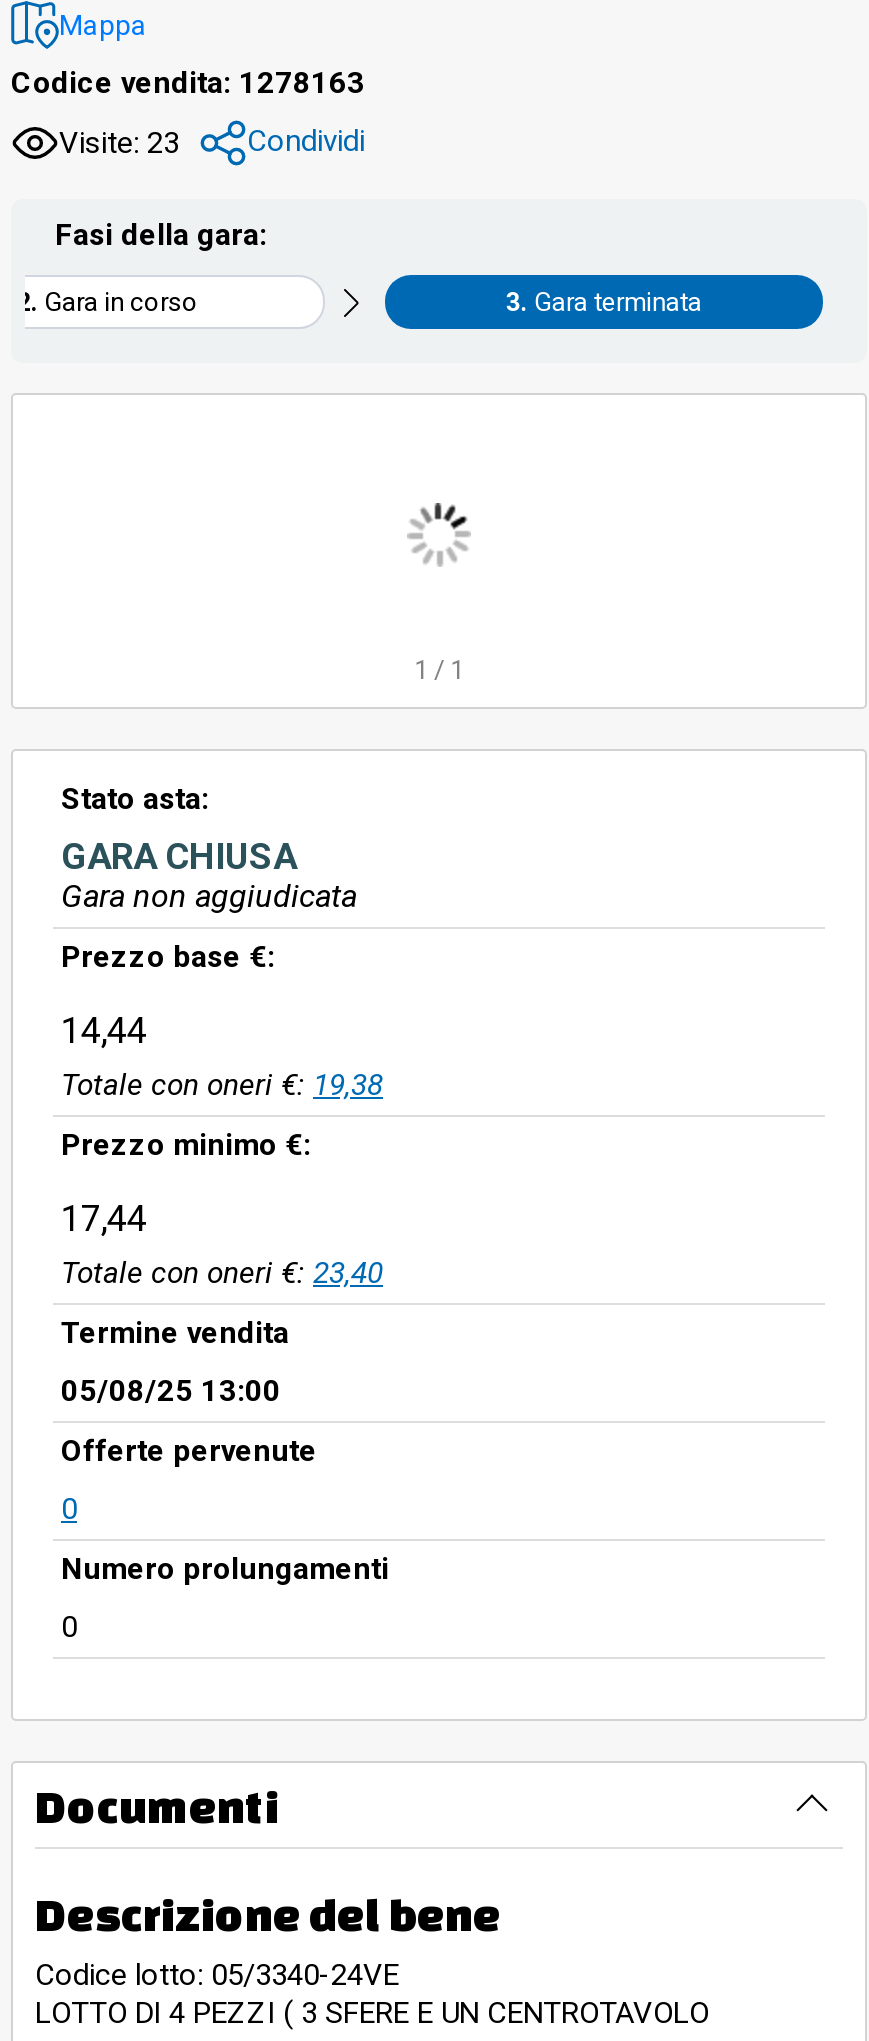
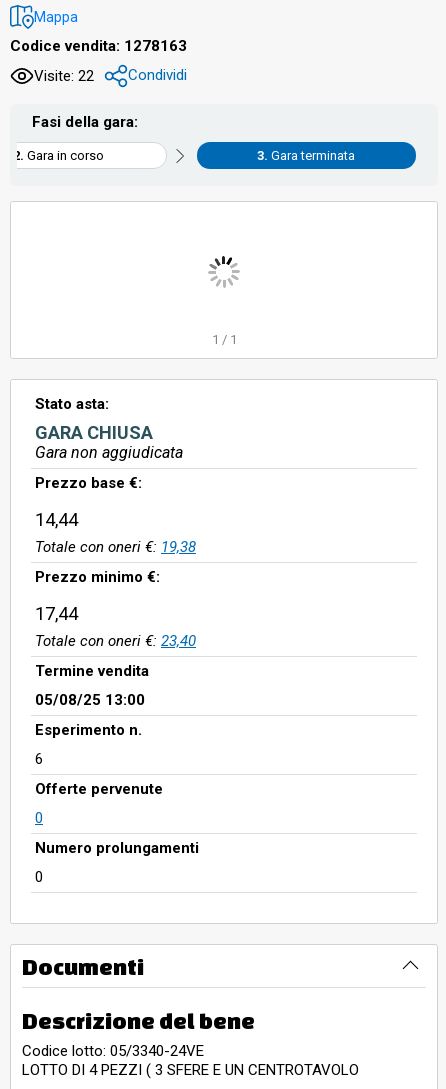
[59,123,365,160] Visite: 23 Condividi -> [34,66,187,84] Visite: 22 Condividi
none -> [35,721,142,768] Esperimento n. | 6

